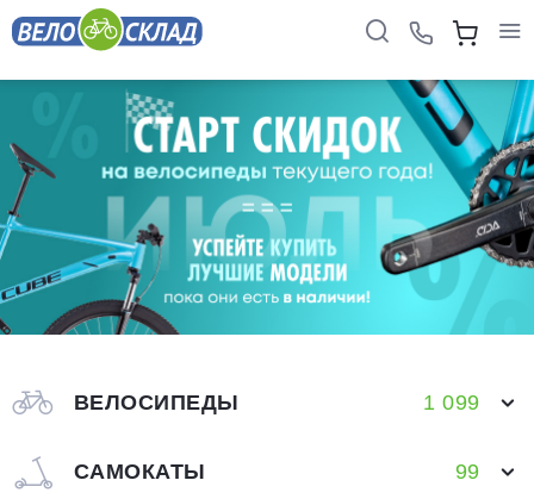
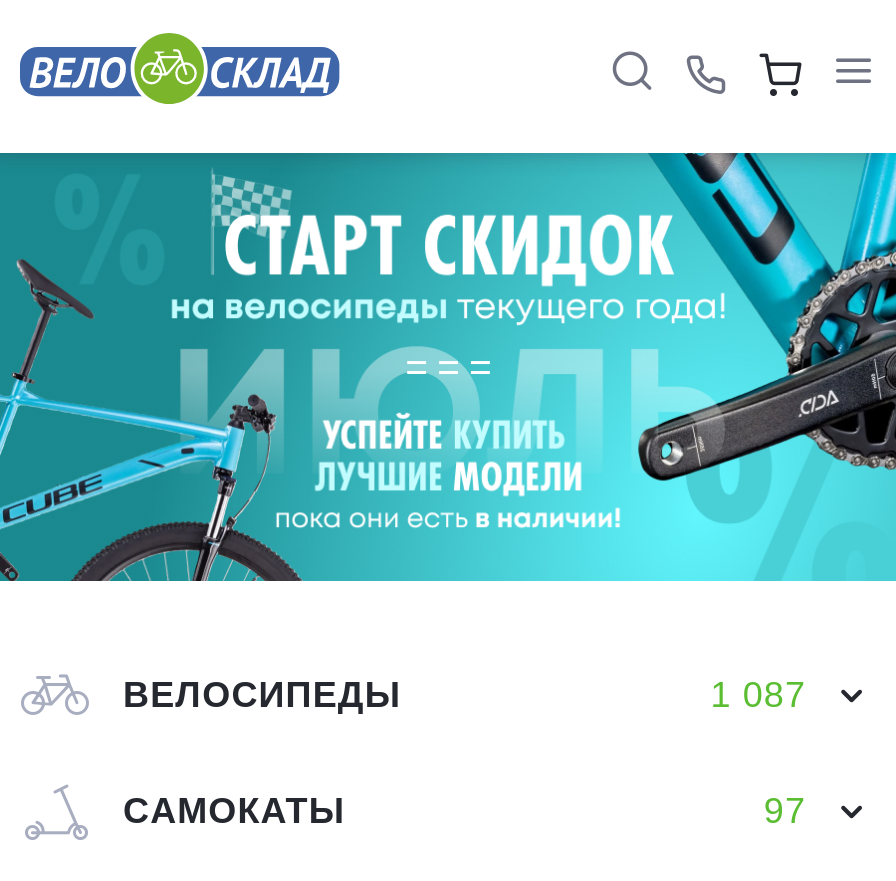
[424,391,480,414] 1 099 -> [711,675,806,715] 1 087
[455,460,480,484] 99 -> [764,792,806,832] 97

